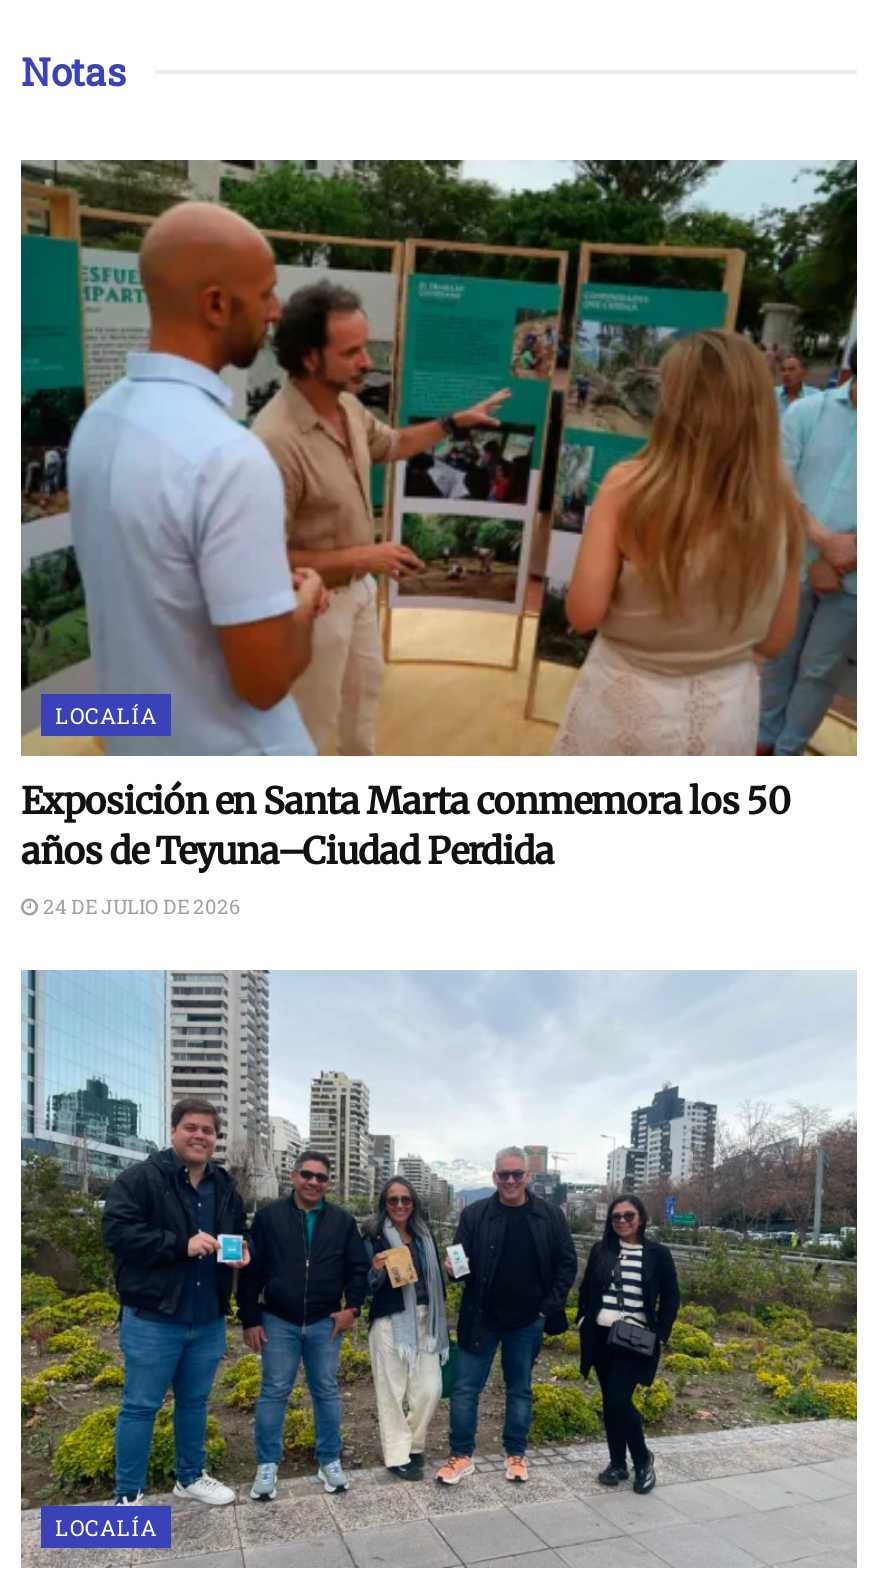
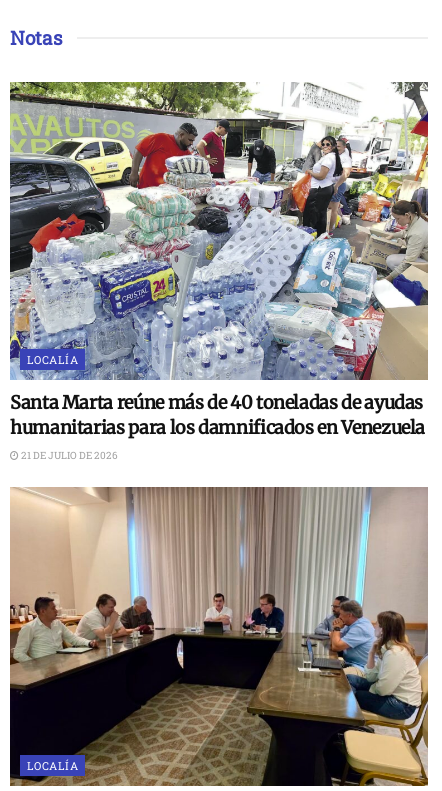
[19,158,859,921] [image] | Exposición en Santa Marta conmemora los 50 | años de Teyuna–Ciudad Perdida | 24 DE JULIO DE 2026 -> [9,81,429,462] [image] | Santa Marta reúne más de 40 toneladas de ayudas | humanitarias para los damnificados en Venezuela | 21 DE JULIO DE 2026
[19,970,859,1568] [image] -> [9,486,429,786] [image]

